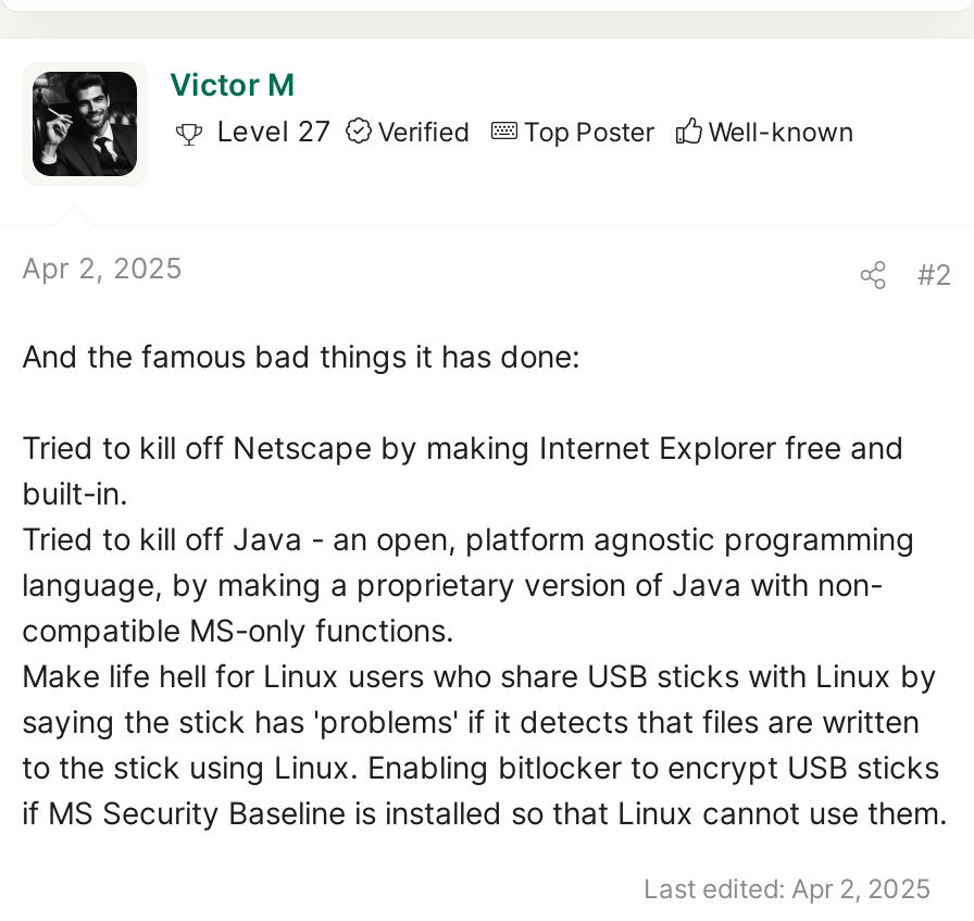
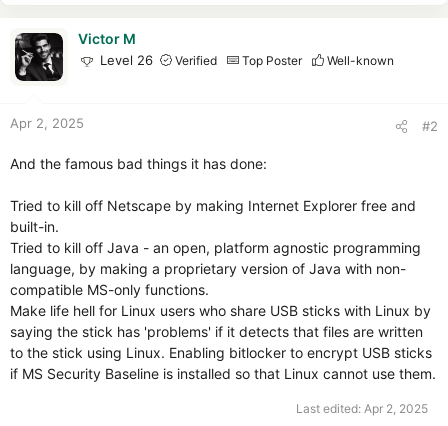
[217,113,854,148] Level 27 Verified Top Poster Well-known -> [100,52,394,68] Level 26 Verified Top Poster Well-known

